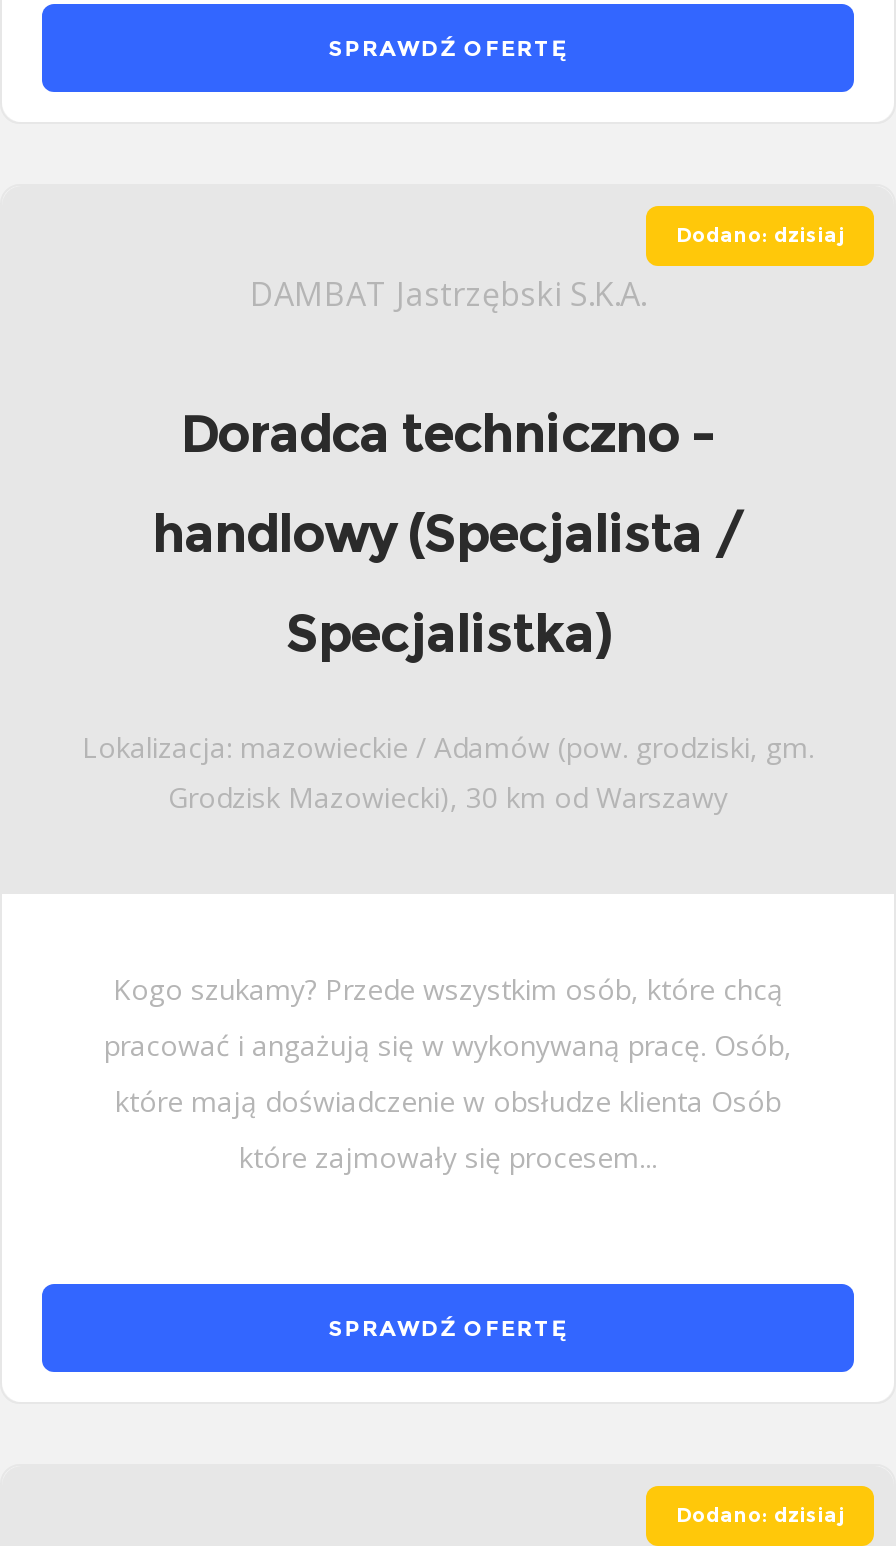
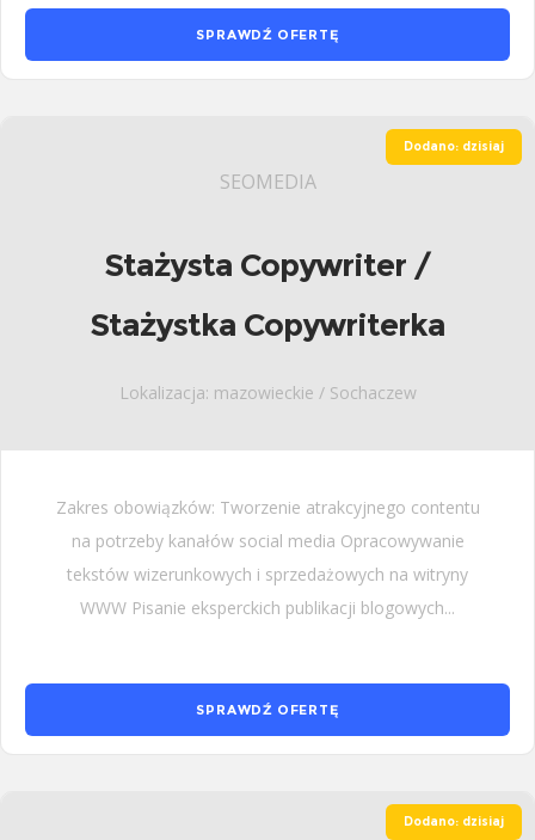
[82,272,814,816] DAMBAT Jastrzębski S.K.A. | Doradca techniczno - | handlowy (Specjalista / | Specjalistka) | Lokalizacja: mazowieckie / Adamów (pow. grodziski, gm. | Grodzisk Mazowiecki), 30 km od Warszawy -> [90,168,445,404] SEOMEDIA | Stażysta Copywriter / | Stażystka Copywriterka | Lokalizacja: mazowieckie / Sochaczew
[104,970,792,1176] Kogo szukamy? Przede wszystkim osób, które chcą | pracować i angażują się w wykonywaną pracę. Osób, | które mają doświadczenie w obsłudze klienta Osób | które zajmowały się procesem... -> [56,496,479,619] Zakres obowiązków: Tworzenie atrakcyjnego contentu | na potrzeby kanałów social media Opracowywanie | tekstów wizerunkowych i sprzedażowych na witryny | WWW Pisanie eksperckich publikacji blogowych...

